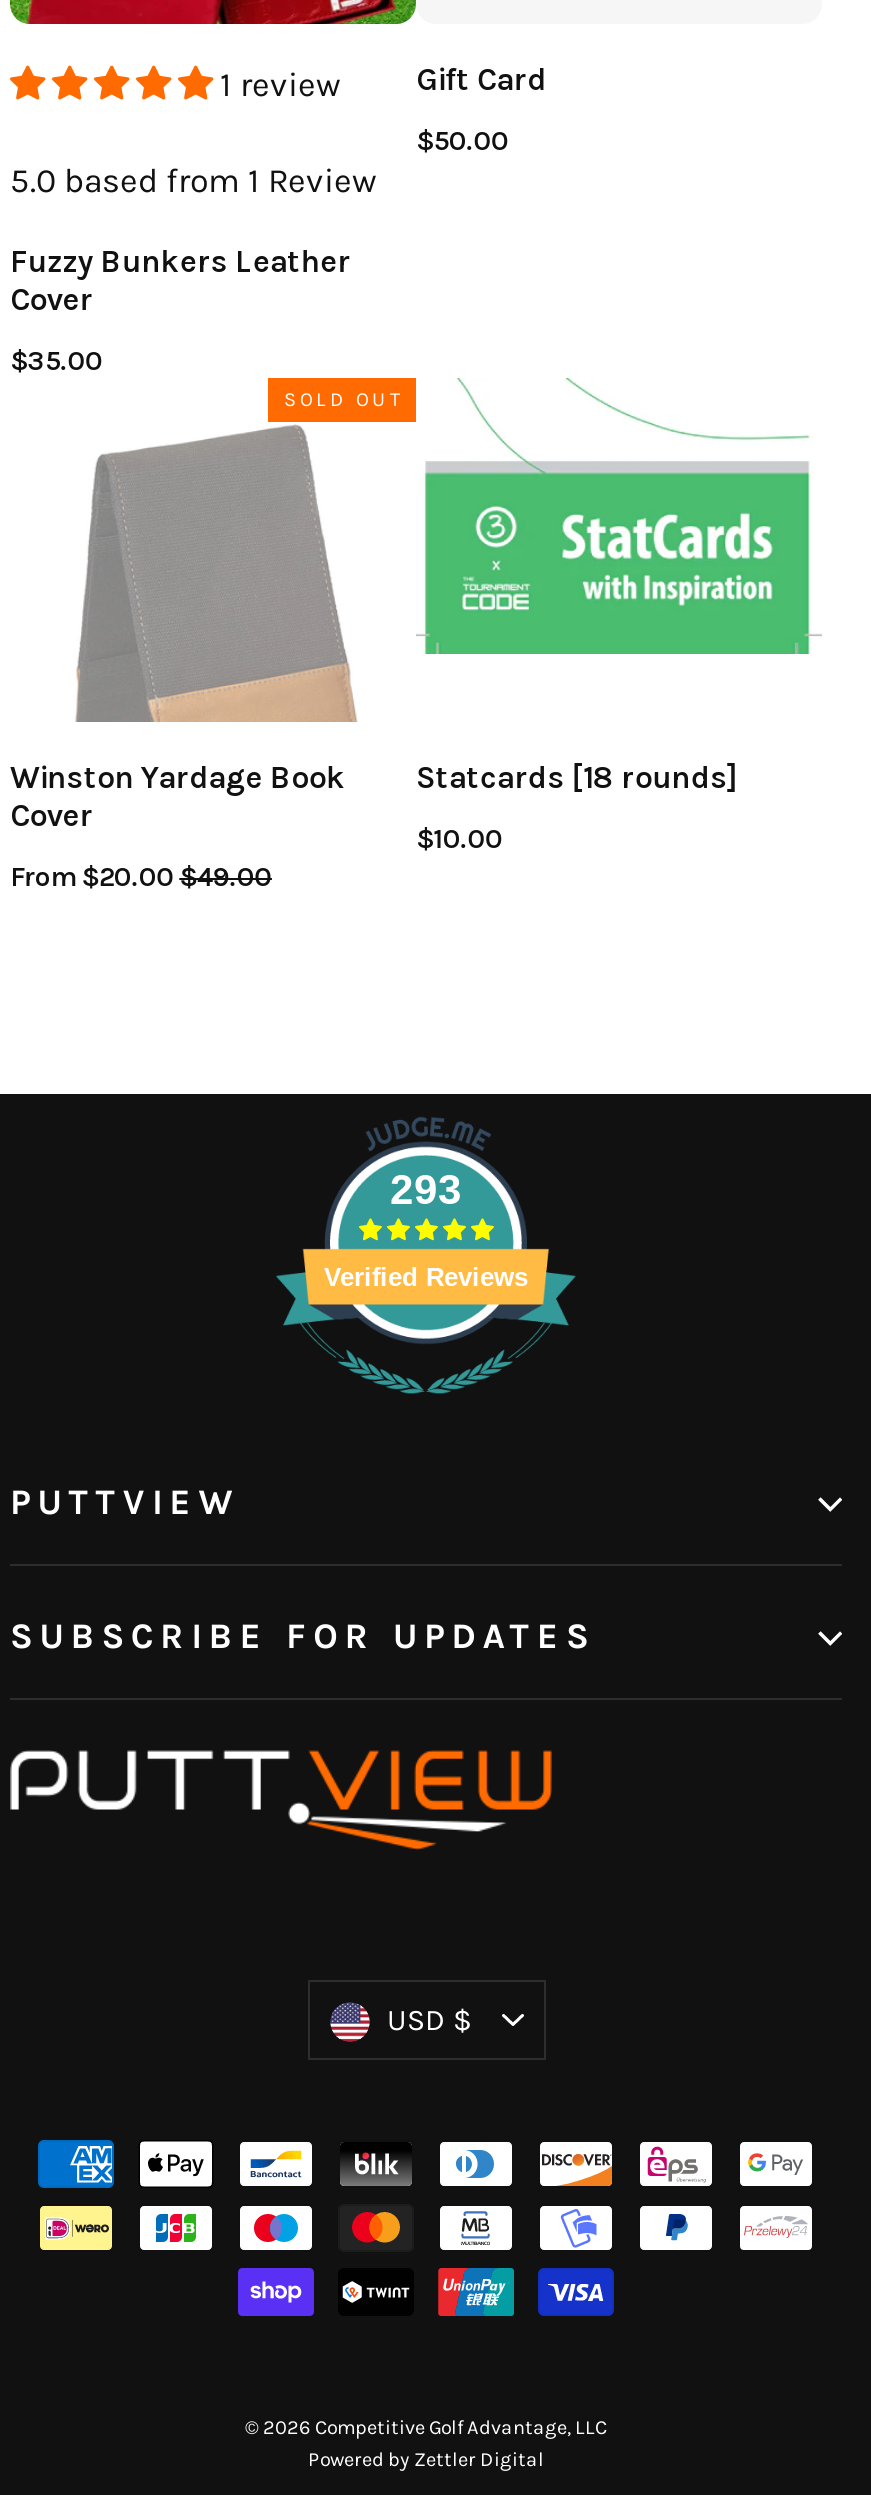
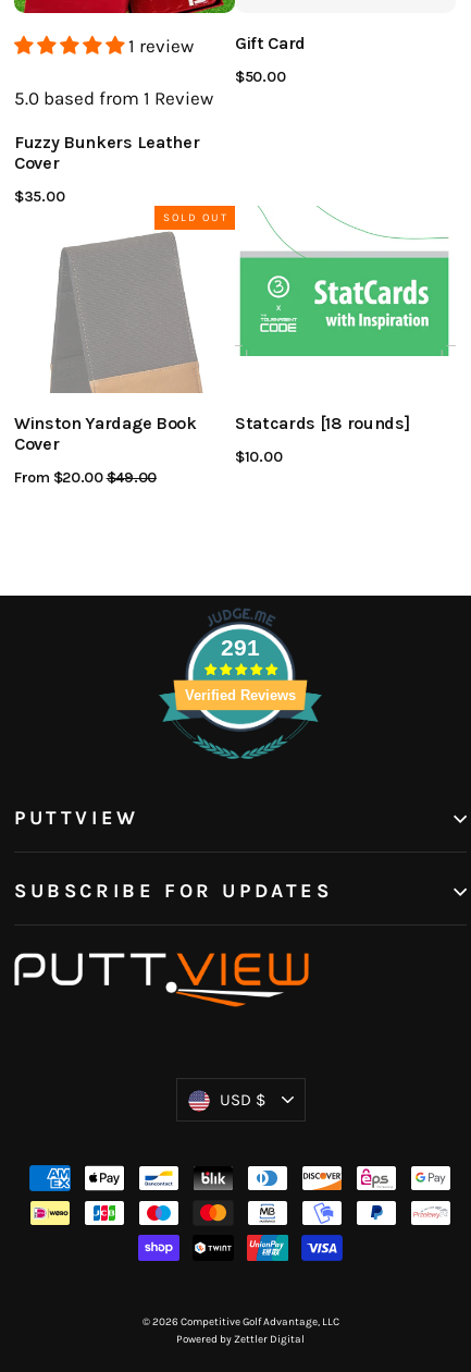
[390,1165,462,1211] 293 -> [221,634,260,660] 291

